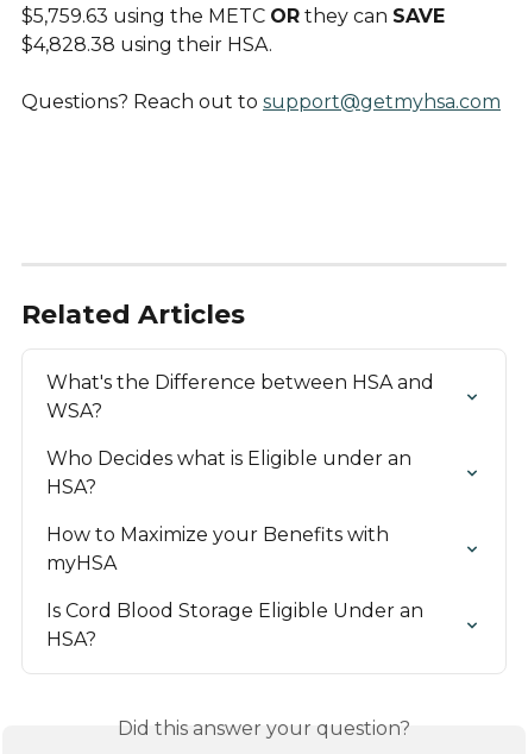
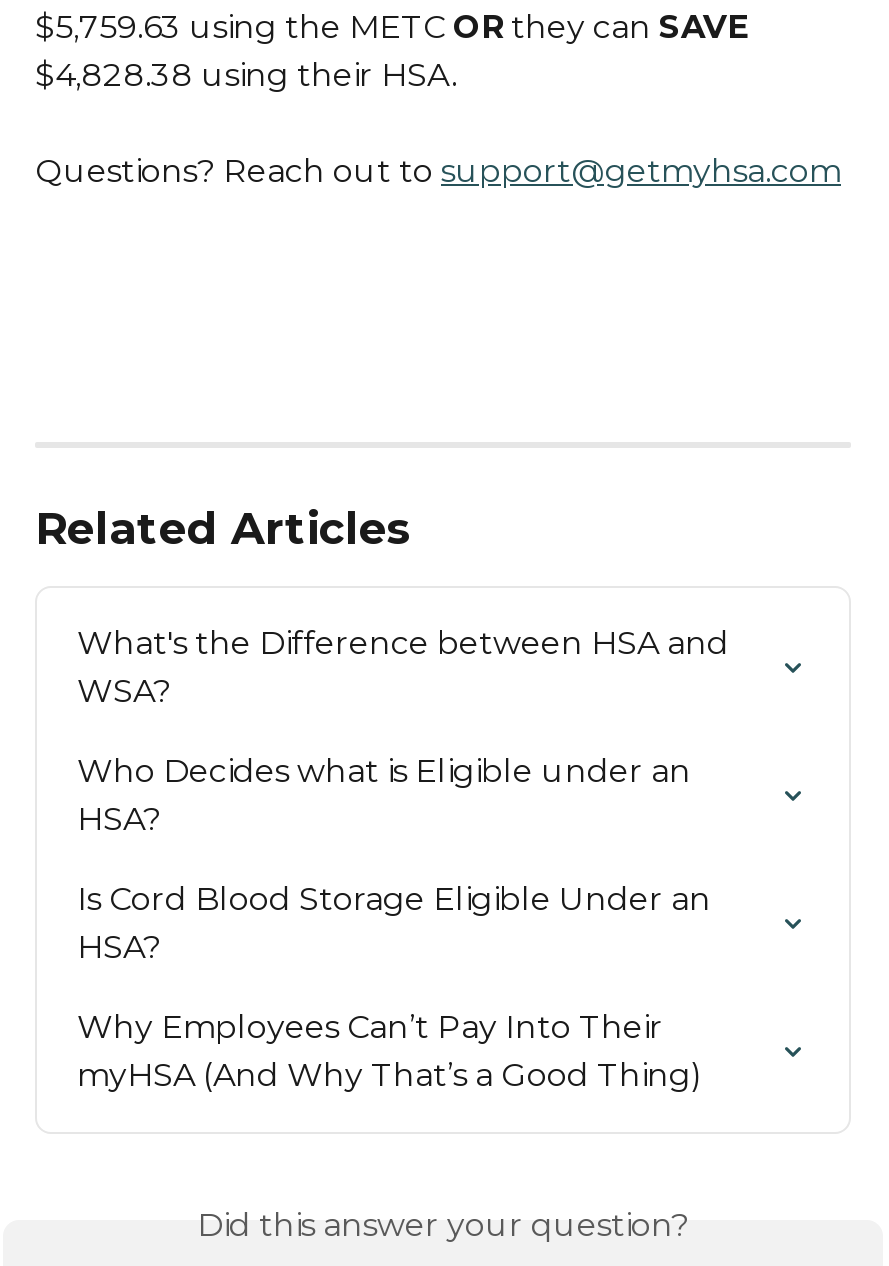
[46,523,394,574] How to Maximize your Benefits with | myHSA -> none
moved [46,599,428,650] -> [77,879,719,965]: Is Cord Blood Storage Eligible Under an | HSA?
none -> [77,1007,703,1093] Why Employees Can’t Pay Into Their | myHSA (And Why That’s a Good Thing)

